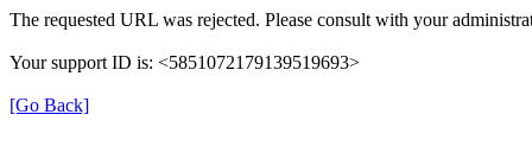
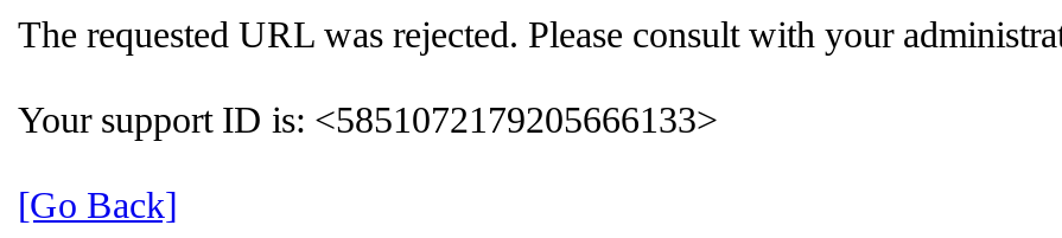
[9,52,360,72] Your support ID is: <5851072179139519693> -> [18,99,718,140] Your support ID is: <5851072179205666133>

